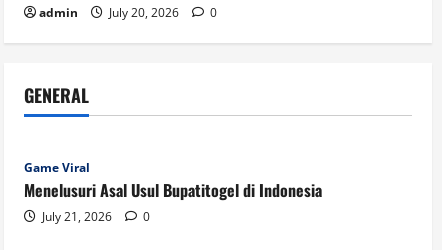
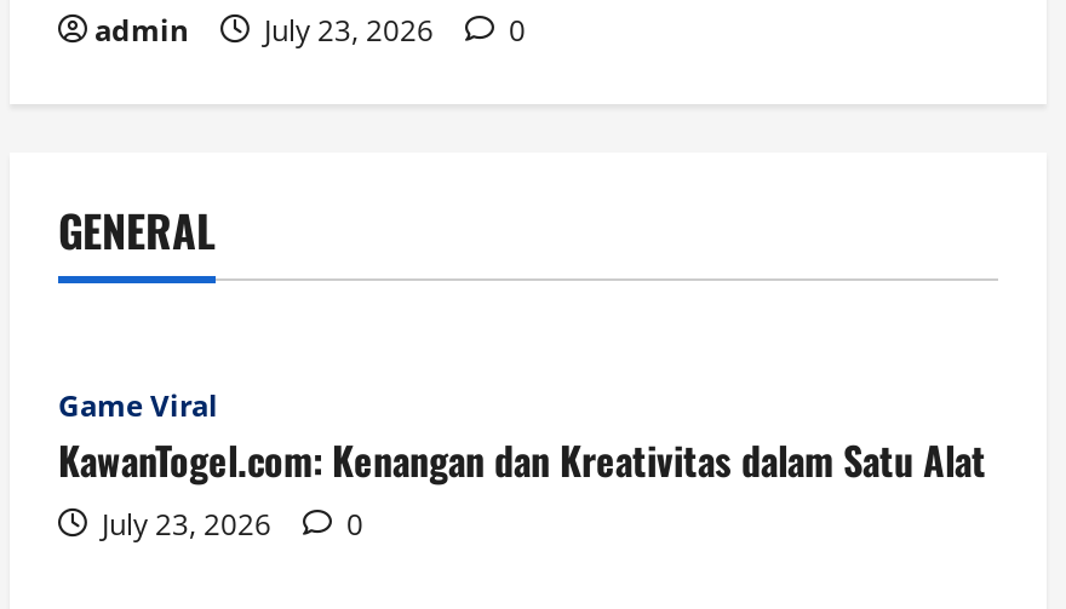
[39,4,217,21] admin July 20, 2026 0 -> [94,10,526,51] admin July 23, 2026 0
[24,178,322,225] Menelusuri Asal Usul Bupatitogel di Indonesia | July 21, 2026 -> [58,431,986,545] KawanTogel.com: Kenangan dan Kreativitas dalam Satu Alat | July 23, 2026

